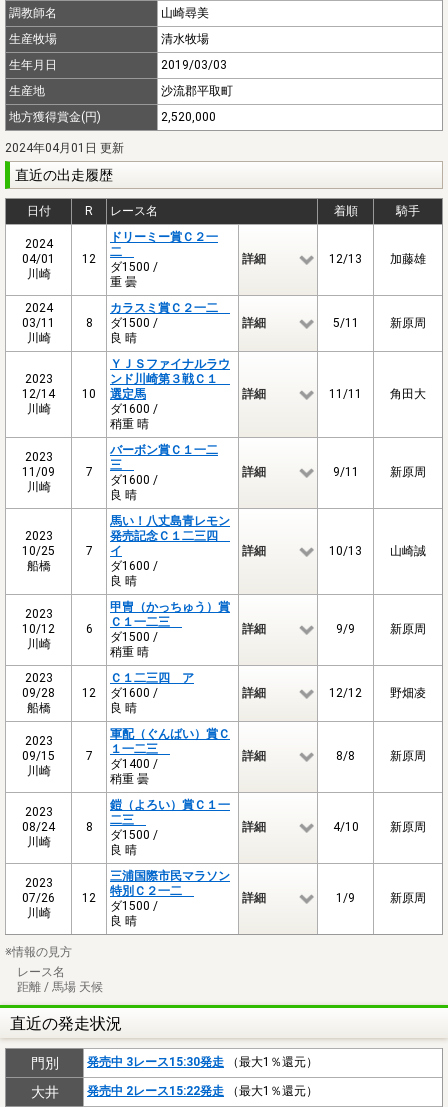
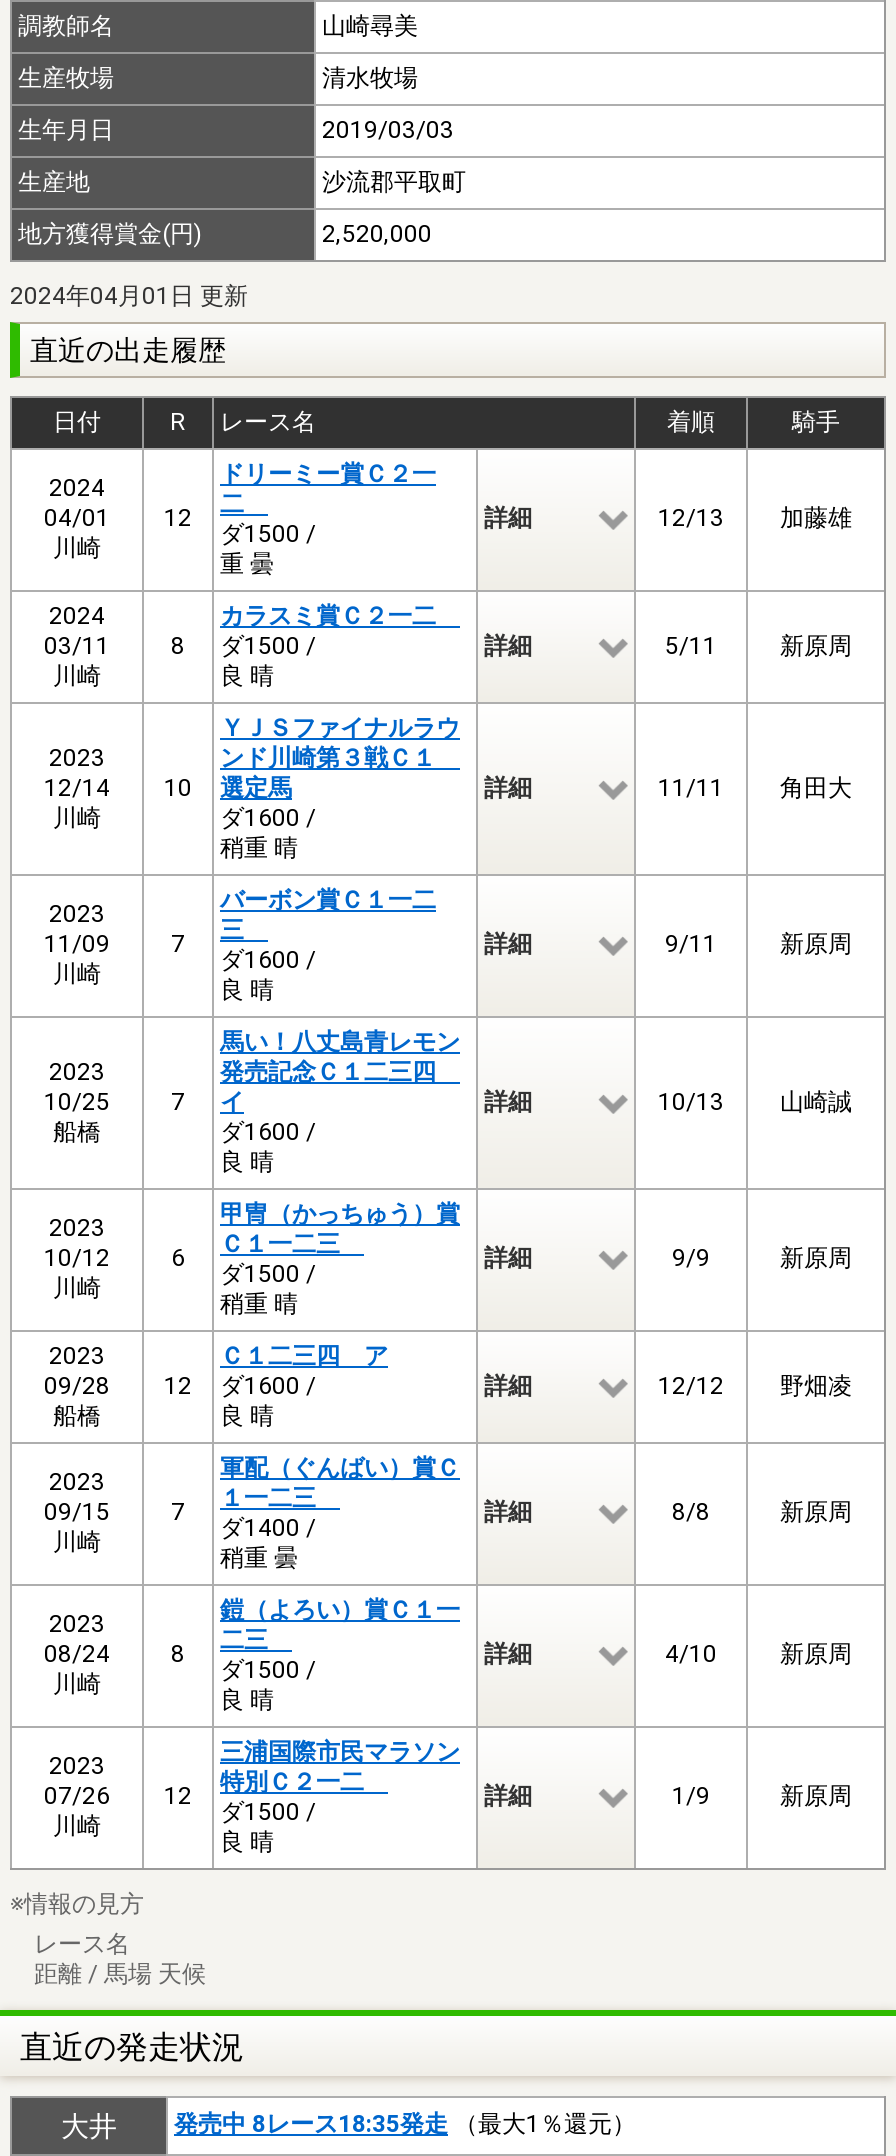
[30,1055,318,1071] 門別 | 発売中 3レース15:30発走（最大1％還元） -> none
[87,1084,318,1098] 発売中 2レース15:22発走（最大1％還元） -> [174,2110,636,2138] 発売中 8レース18:35発走（最大1％還元）

